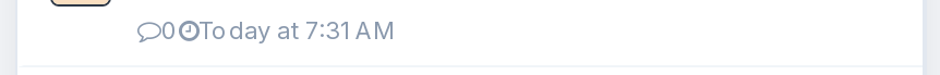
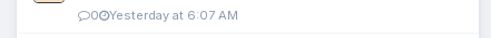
[198,15,395,46] Today at 7:31 AM -> [109,8,238,23] Yesterday at 6:07 AM

